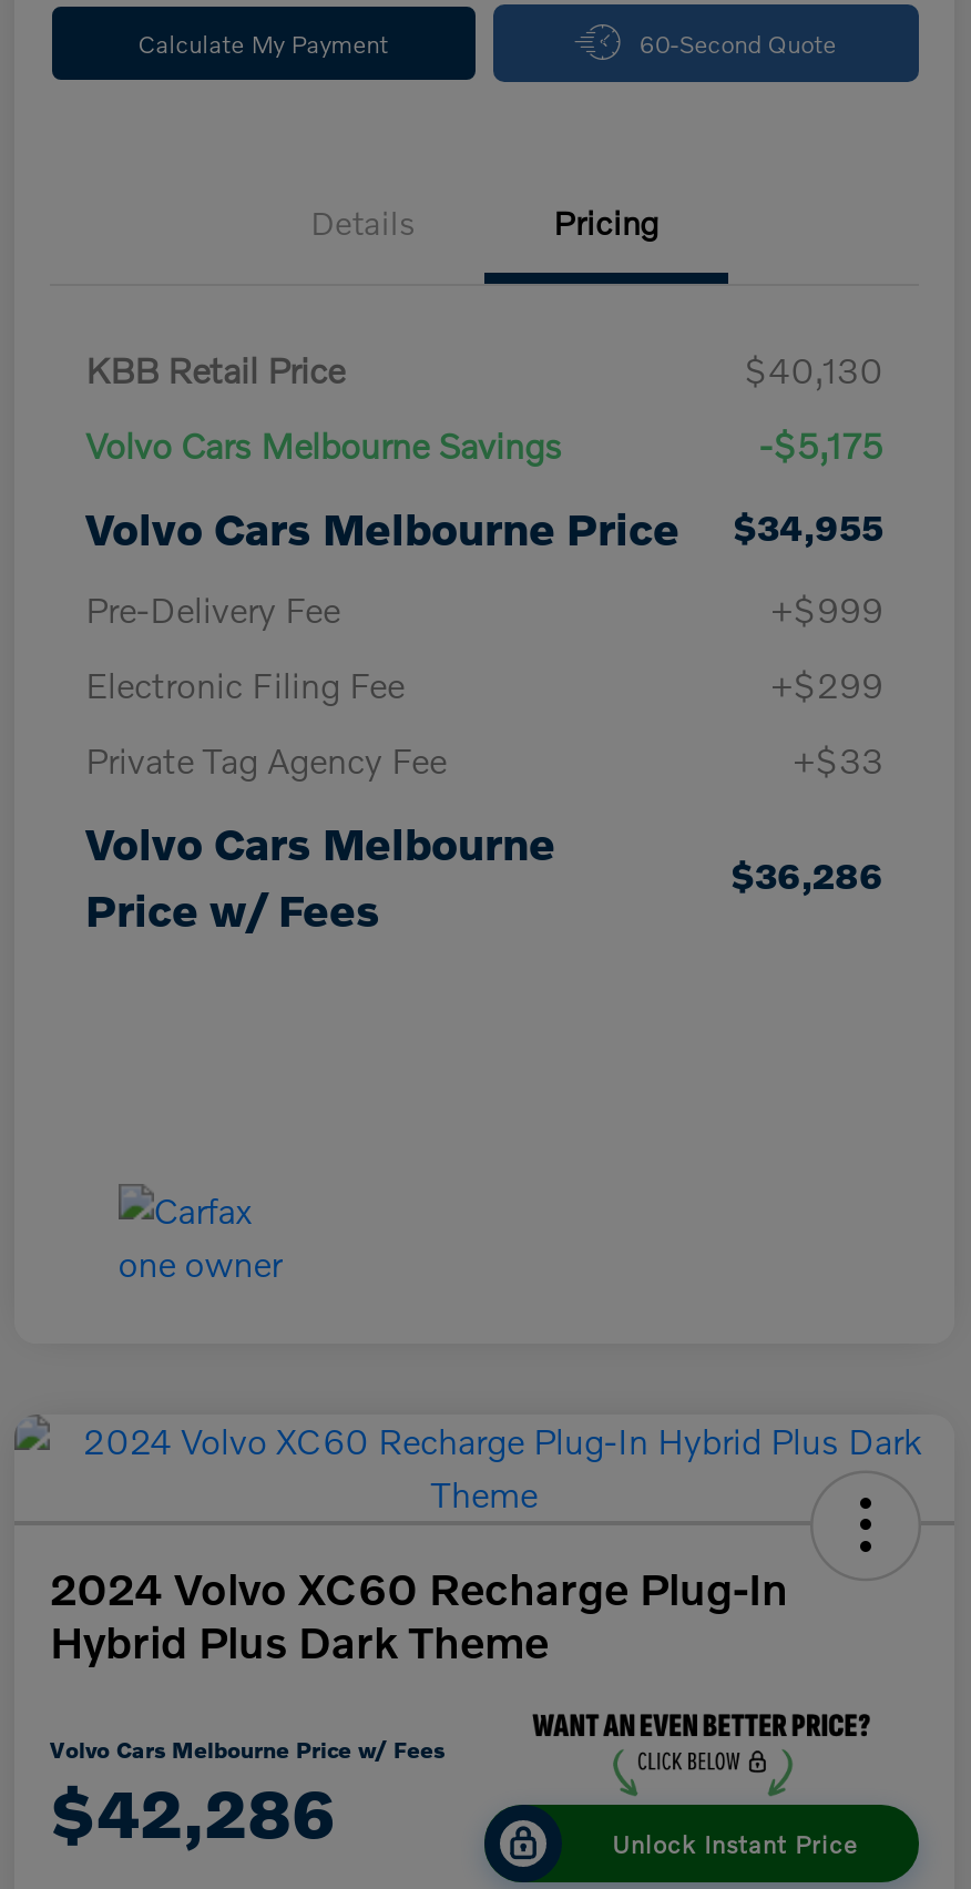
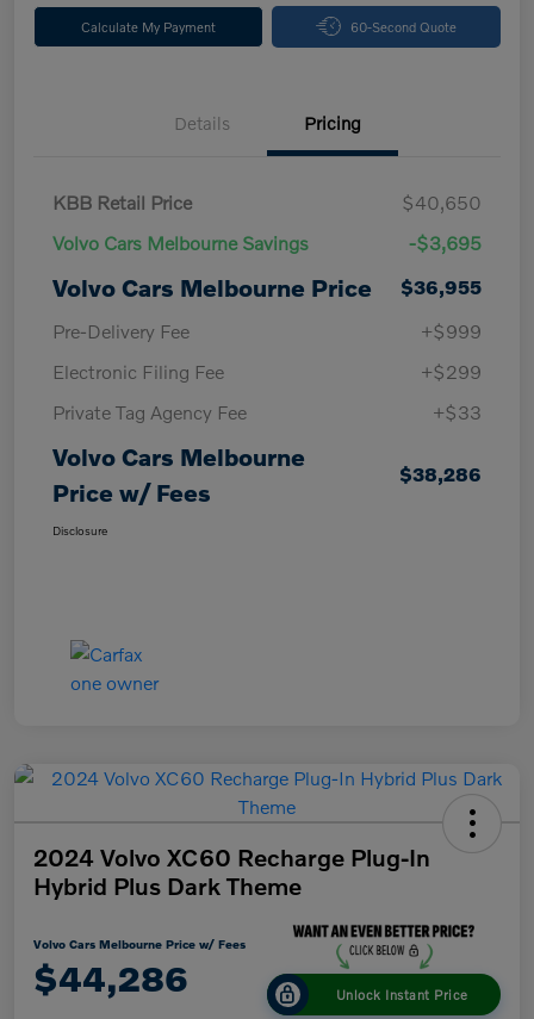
[744,347,883,390] $40,130 -> [402,190,482,213] $40,650
[759,423,883,465] -$5,175 -> [409,231,482,253] -$3,695
[85,500,883,554] Volvo Cars Melbourne Price $34,955 -> [52,273,482,301] Volvo Cars Melbourne Price $36,955
[730,853,883,895] $36,286 -> [52,462,482,537] $38,286 | Disclosure
[50,1775,336,1852] $42,286 -> [33,958,188,999] $44,286

